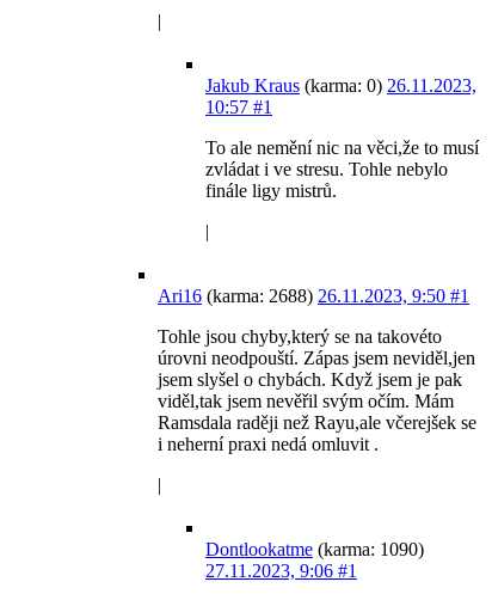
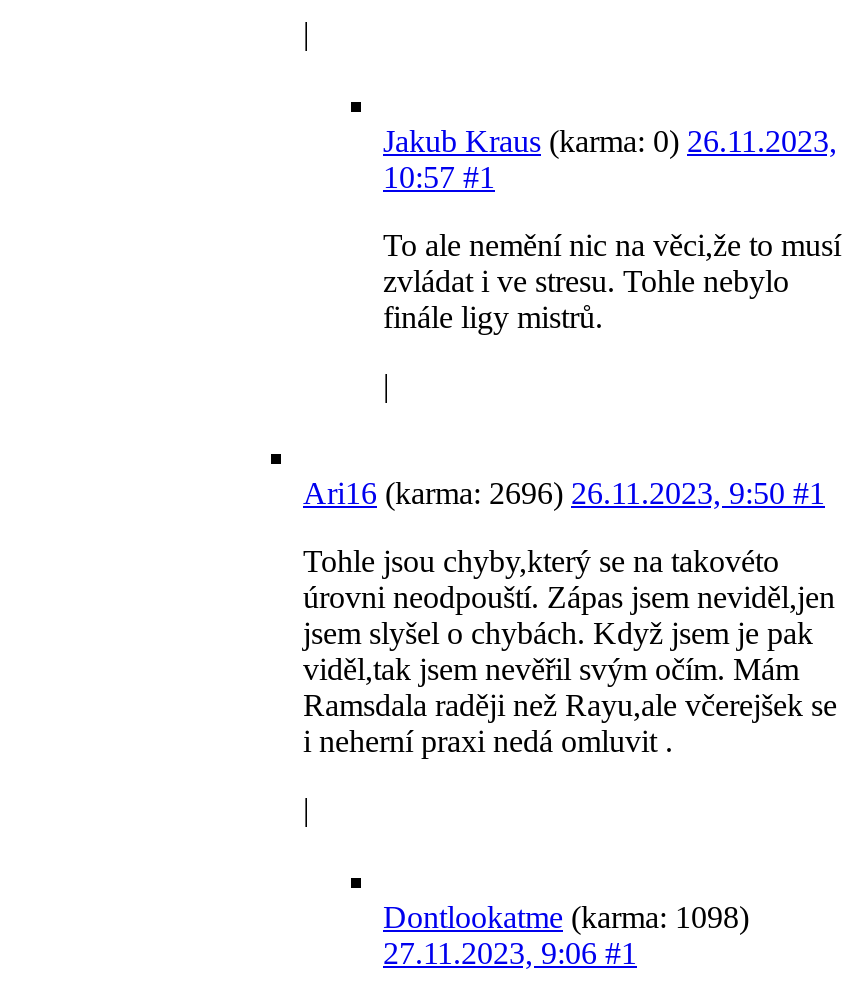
[158,286,469,306] Ari16 (karma: 2688) 26.11.2023, 9:50 #1 -> [303,477,825,511] Ari16 (karma: 2696) 26.11.2023, 9:50 #1
[205,540,424,560] Dontlookatme (karma: 1090) -> [383,901,749,935] Dontlookatme (karma: 1098)

